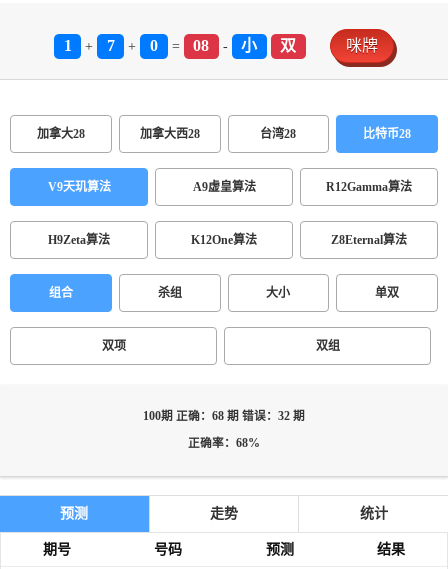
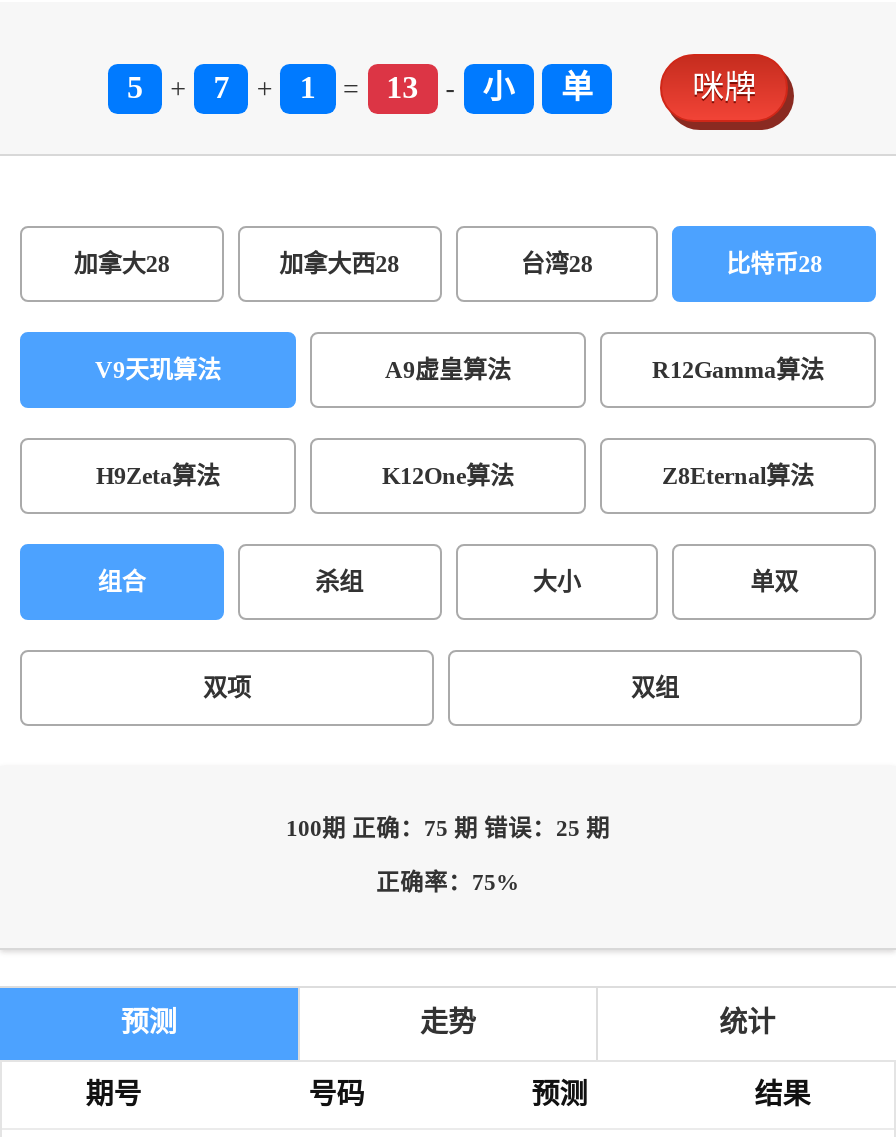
[63,37,71,54] 1 -> [127,70,143,104] 5
[150,37,158,54] 0 -> [300,70,316,104] 1
[193,37,209,54] 08 -> [386,70,418,104] 13
[280,37,296,54] 双 -> [561,70,593,104] 单
[143,410,305,423] 100期 正确：68 期 错误：32 期 -> [286,816,610,842] 100期 正确：75 期 错误：25 期
[188,437,260,450] 正确率：68% -> [376,870,520,896] 正确率：75%

